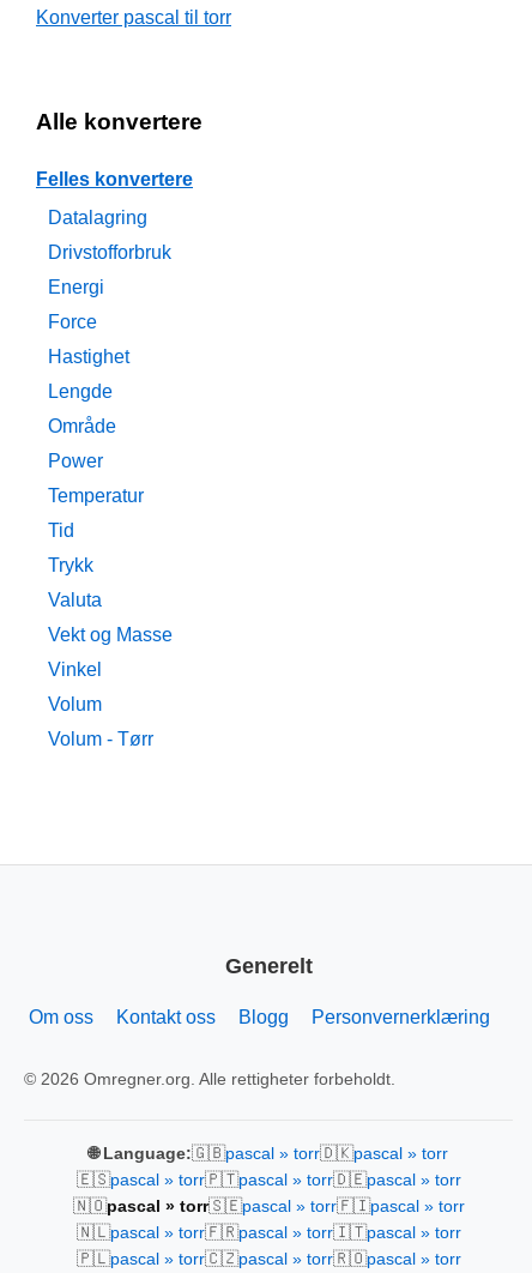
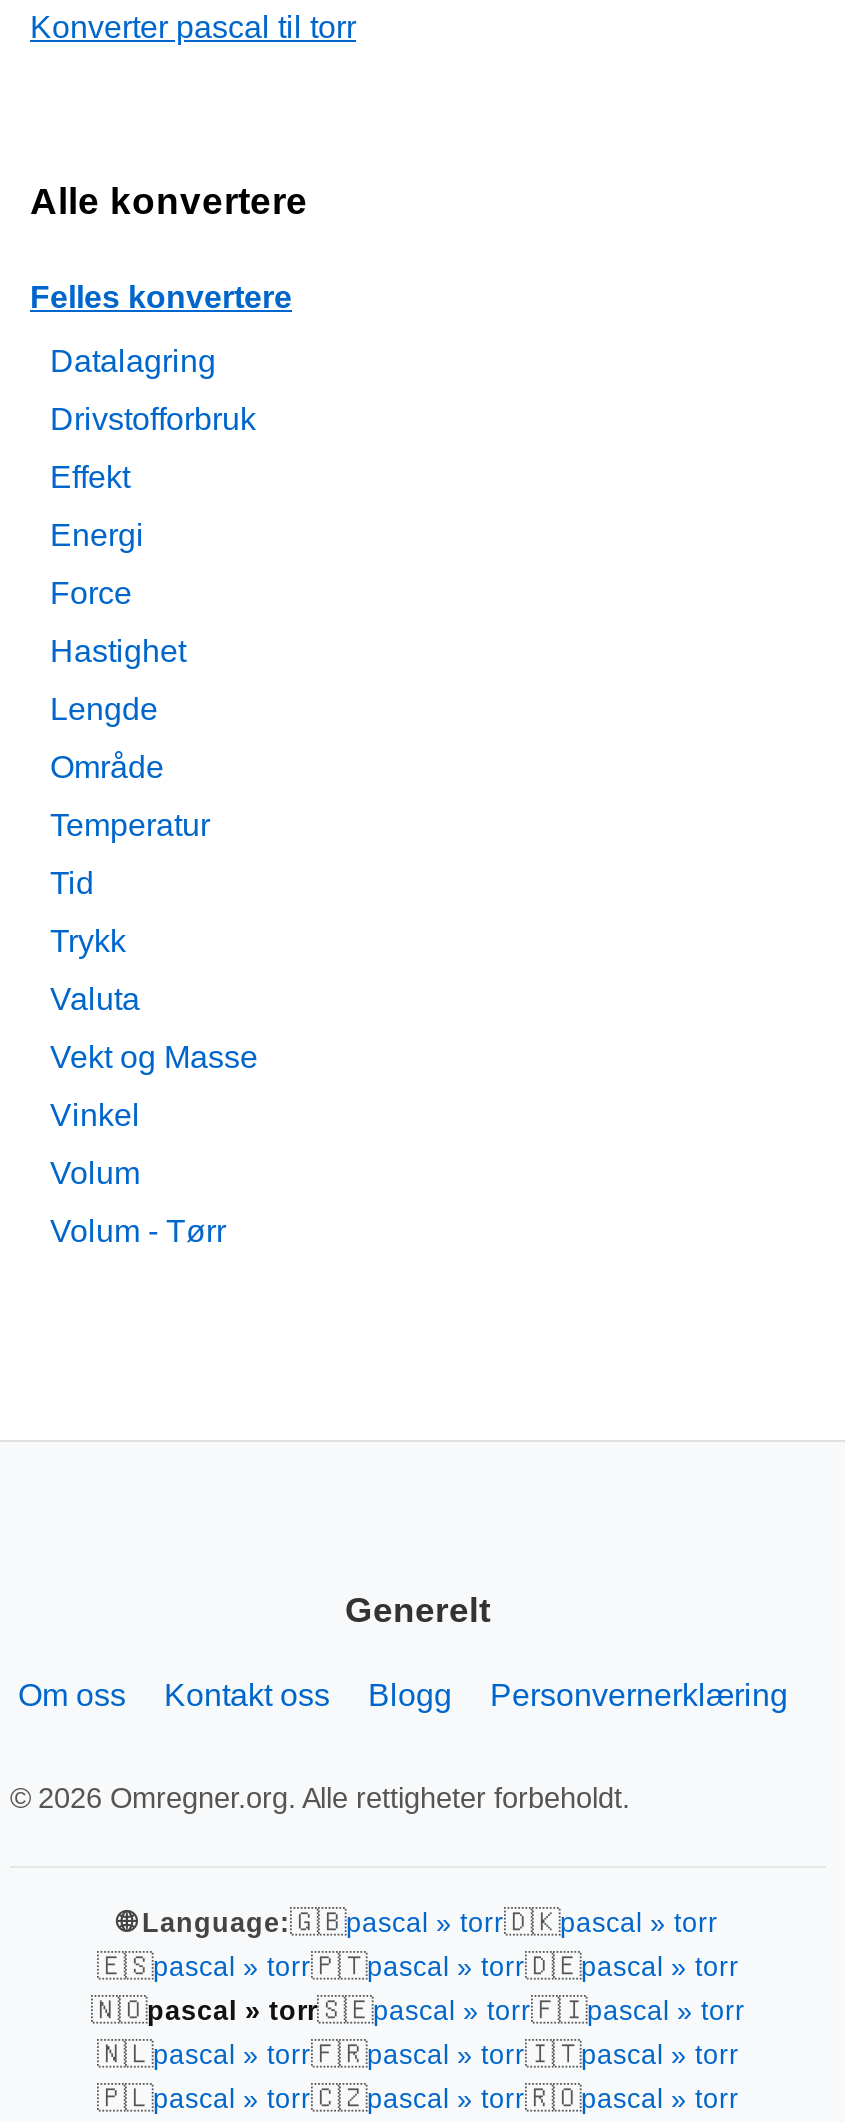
none -> [50,461,130,495] Effekt
moved [48,277,129,437] -> [50,519,186,785]: Energi | Force | Hastighet | Lengde | Område
[48,451,103,472] Power -> none

